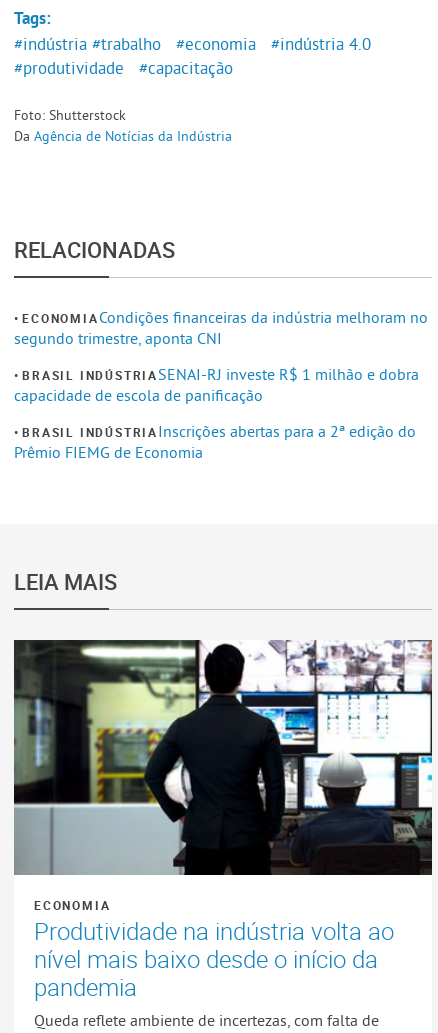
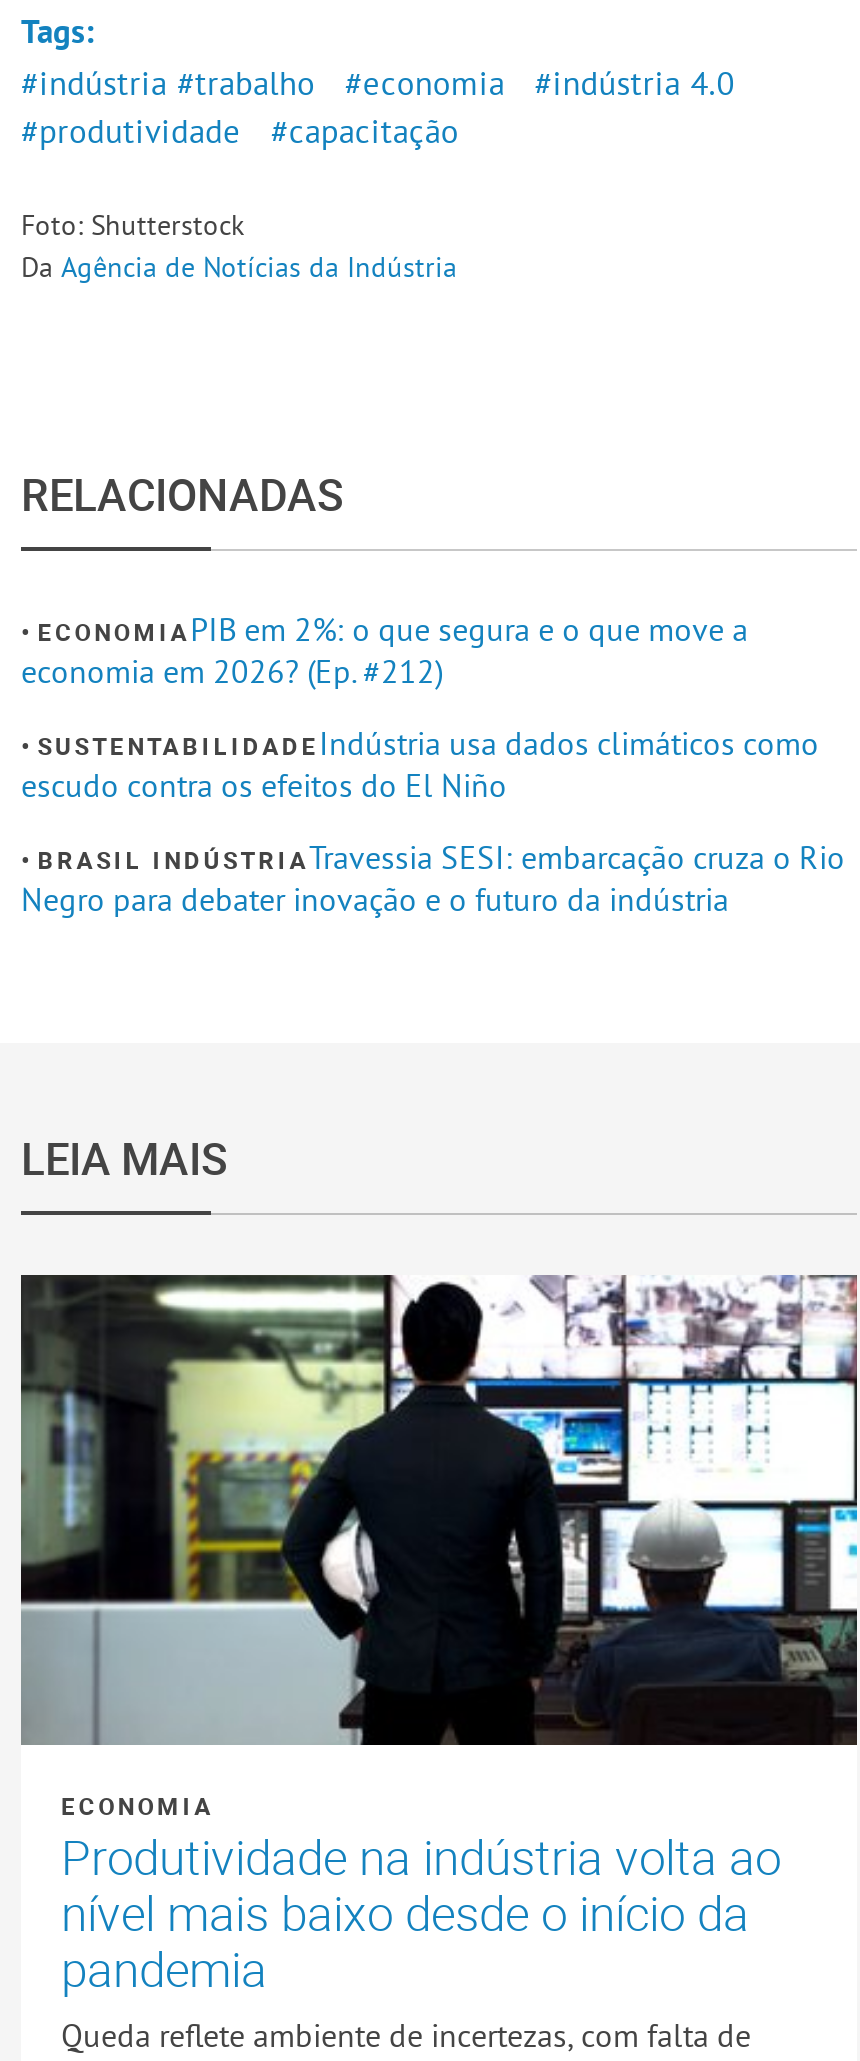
[14,307,428,348] ECONOMIA Condições financeiras da indústria melhoram no | segundo trimestre, aponta CNI -> [21,608,748,690] ECONOMIA PIB em 2%: o que segura e o que move a | economia em 2026? (Ep. #212)
[14,364,419,405] BRASIL INDÚSTRIA SENAI-RJ investe R$ 1 milhão e dobra | capacidade de escola de panificação -> [21,722,819,804] SUSTENTABILIDADE Indústria usa dados climáticos como | escudo contra os efeitos do El Niño
[14,421,416,462] BRASIL INDÚSTRIAInscrições abertas para a 2ª edição do | Prêmio FIEMG de Economia -> [21,836,845,918] BRASIL INDÚSTRIATravessia SESI: embarcação cruza o Rio | Negro para debater inovação e o futuro da indústria

